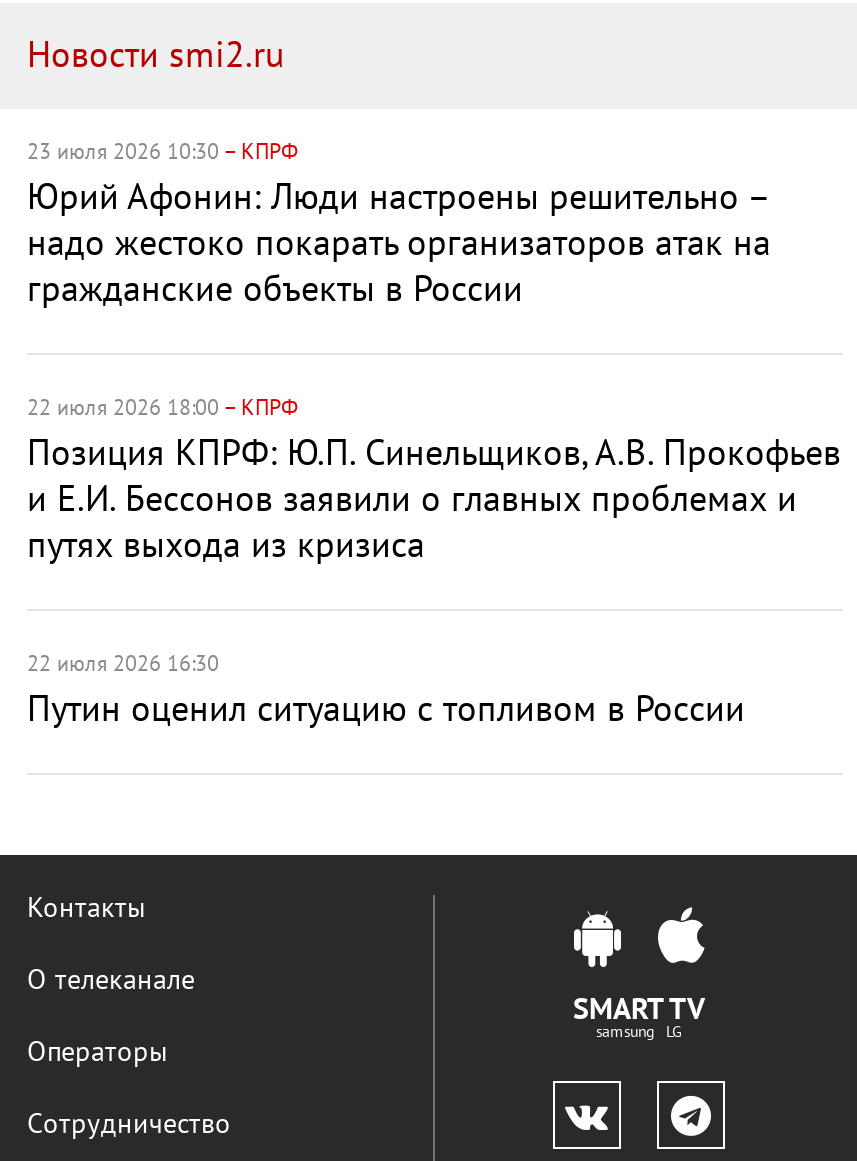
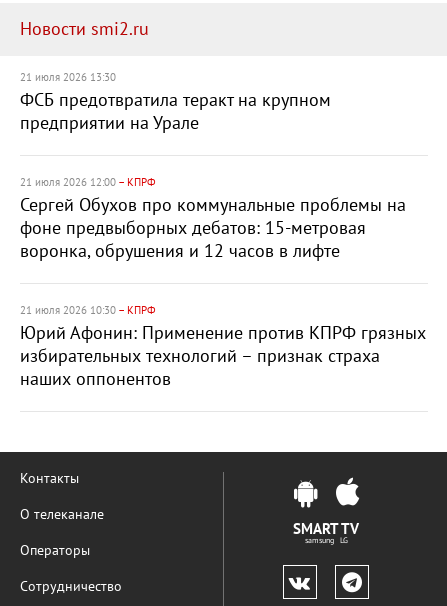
[27,139,771,311] 23 июля 2026 10:30 – КПРФ | Юрий Афонин: Люди настроены решительно – | надо жестоко покарать организаторов атак на | гражданские объекты в России -> [20,71,331,134] 21 июля 2026 13:30 | ФСБ предотвратила теракт на крупном | предприятии на Урале
[27,395,841,567] 22 июля 2026 18:00 – КПРФ | Позиция КПРФ: Ю.П. Синельщиков, А.В. Прокофьев | и Е.И. Бессонов заявили о главных проблемах и | путях выхода из кризиса -> [20,176,406,262] 21 июля 2026 12:00 – КПРФ | Сергей Обухов про коммунальные проблемы на | фоне предвыборных дебатов: 15-метровая | воронка, обрушения и 12 часов в лифте
[27,651,745,731] 22 июля 2026 16:30 | Путин оценил ситуацию с топливом в России -> [20,304,426,390] 21 июля 2026 10:30 – КПРФ | Юрий Афонин: Применение против КПРФ грязных | избирательных технологий – признак страха | наших оппонентов

